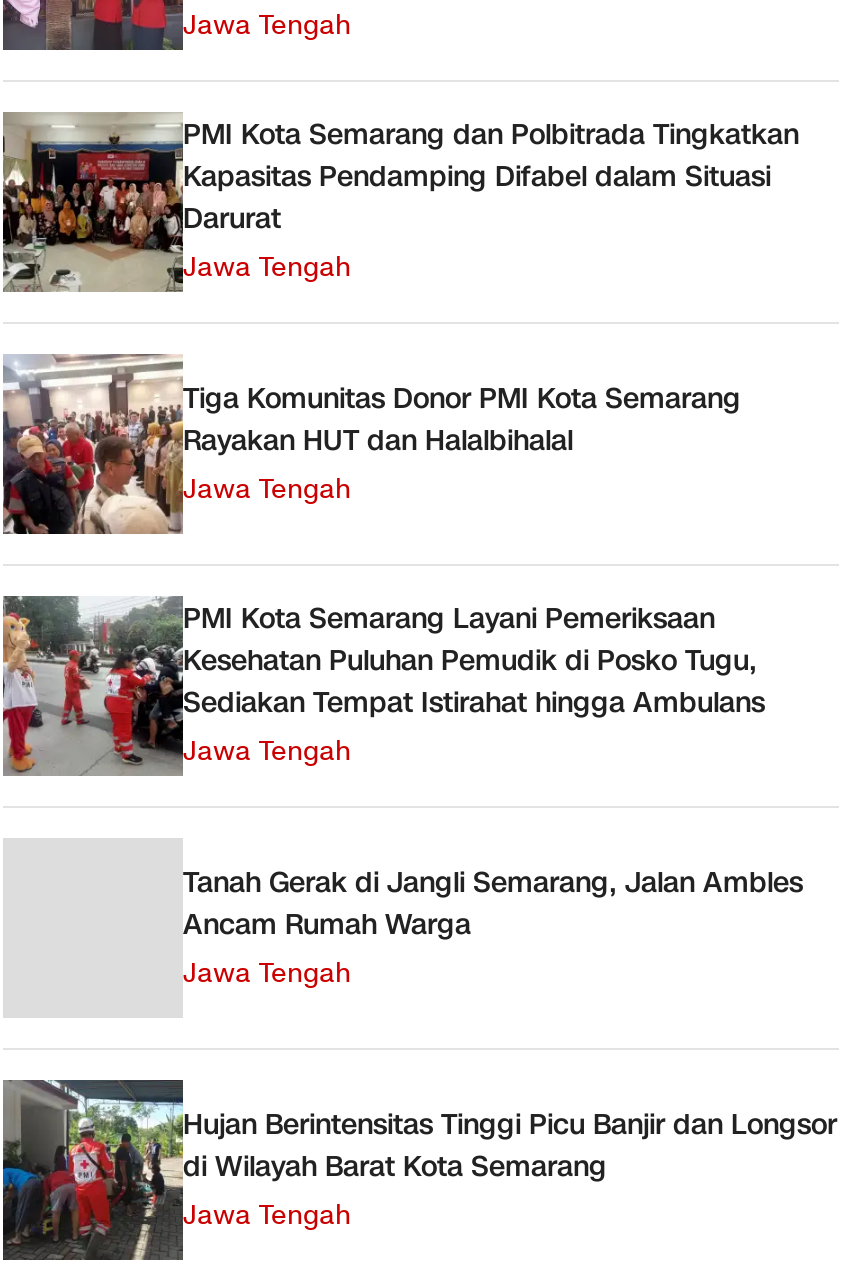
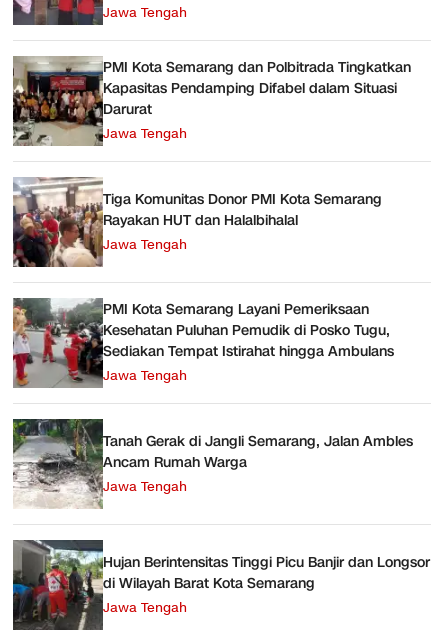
none -> [12,418,104,509] [image]

